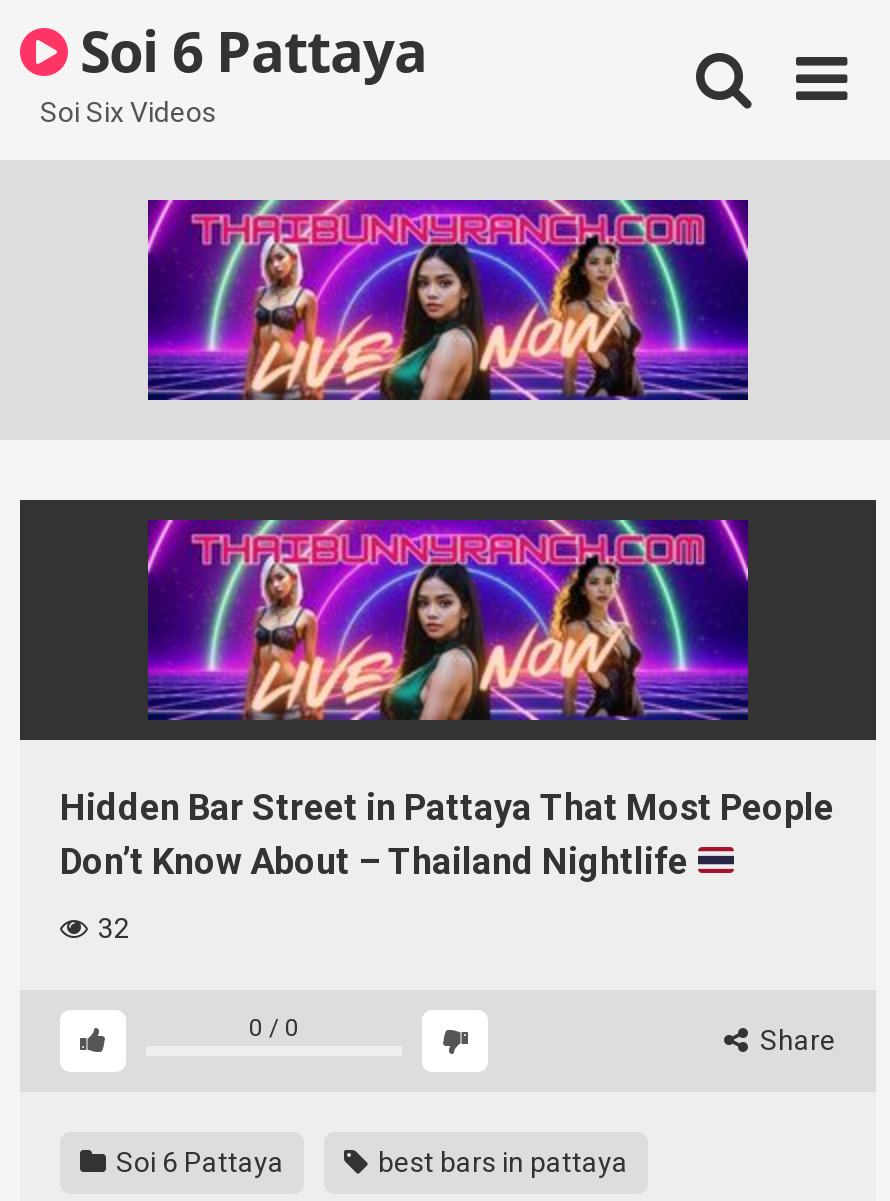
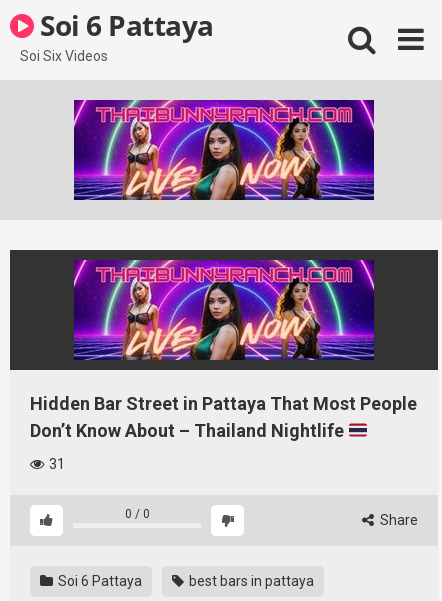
[92,912,130,944] 32 -> [46,456,65,472] 31

